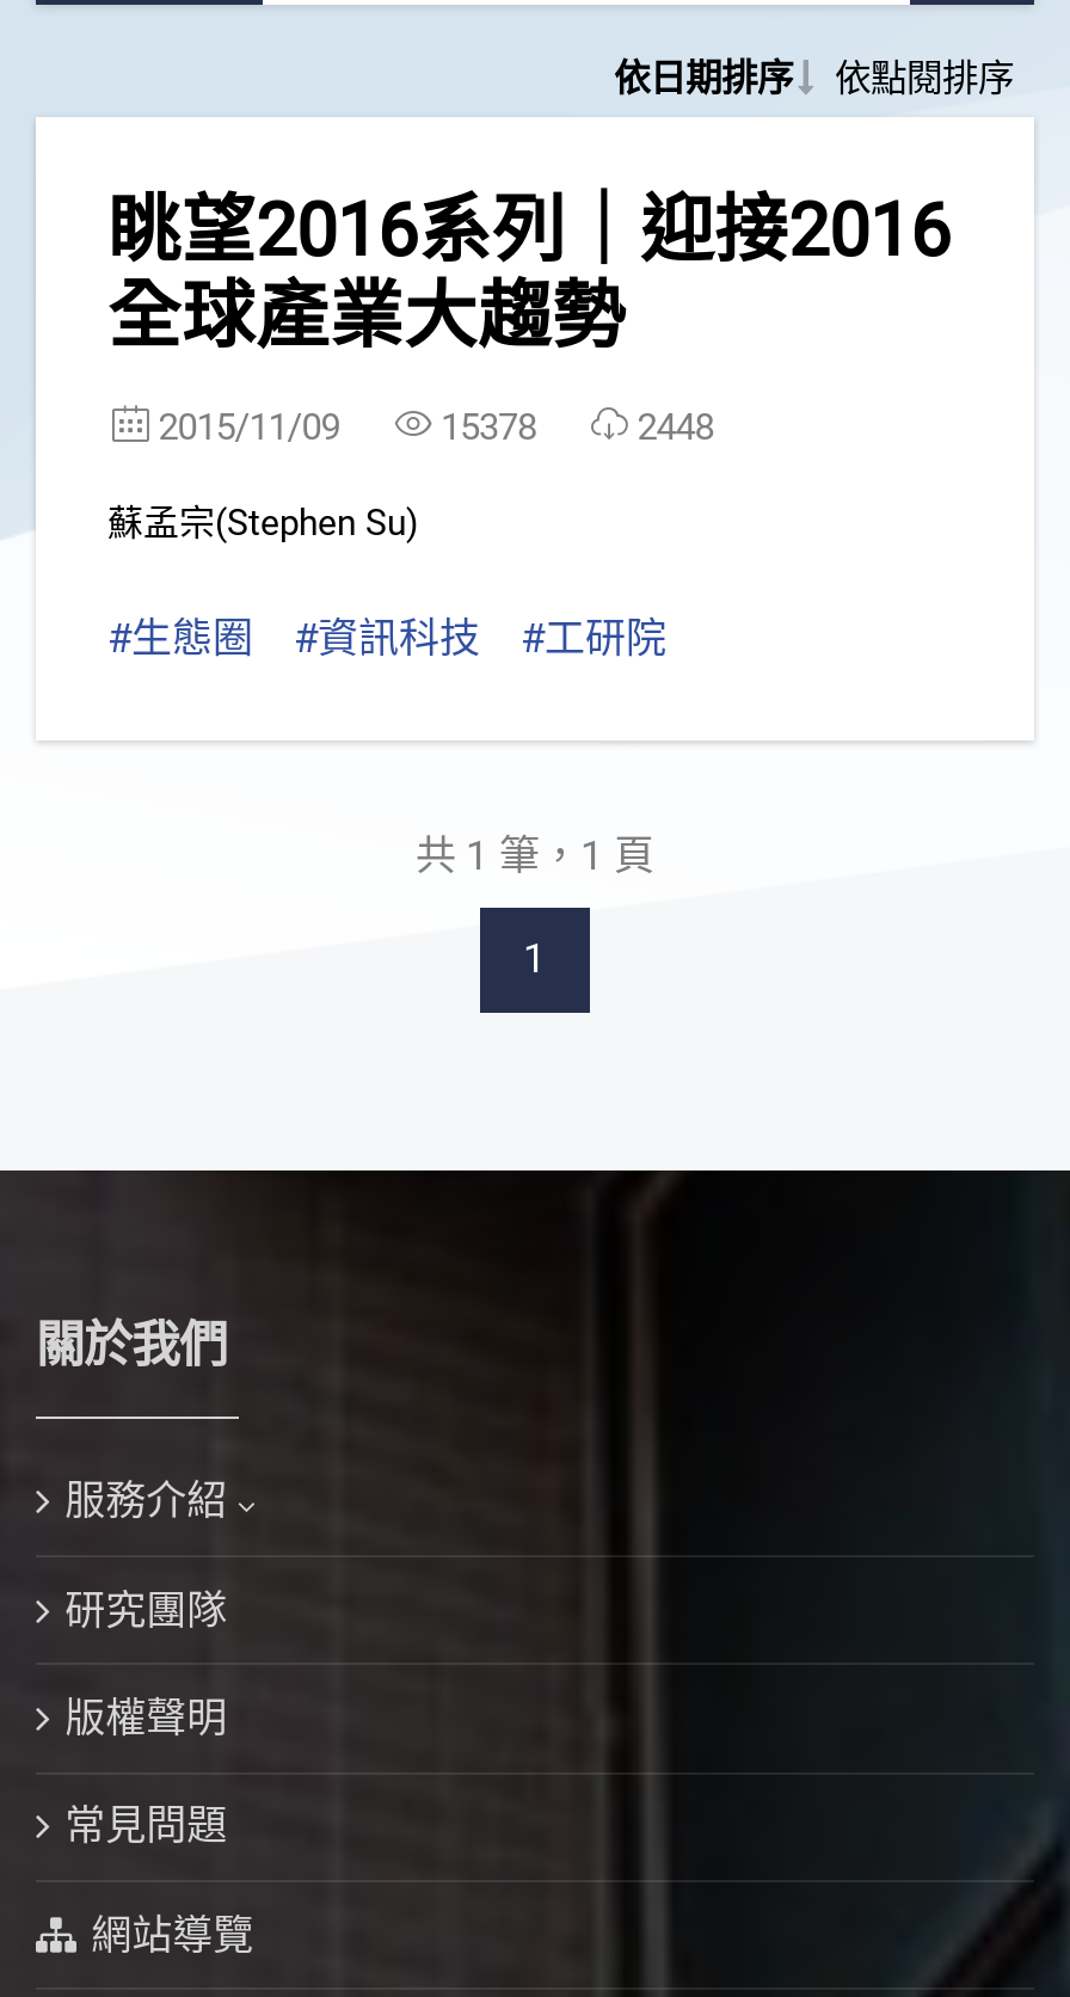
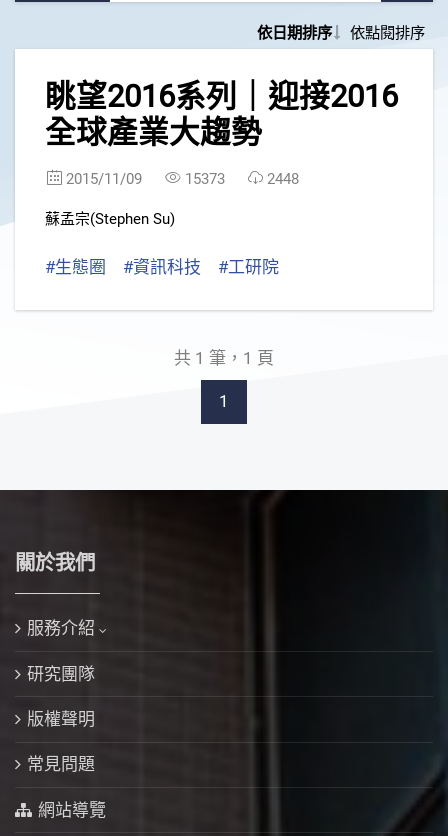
[441,405,536,448] 15378 -> [184,169,224,187] 15373

